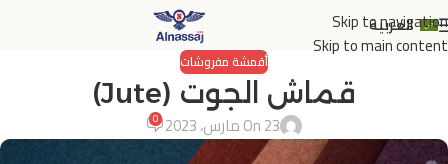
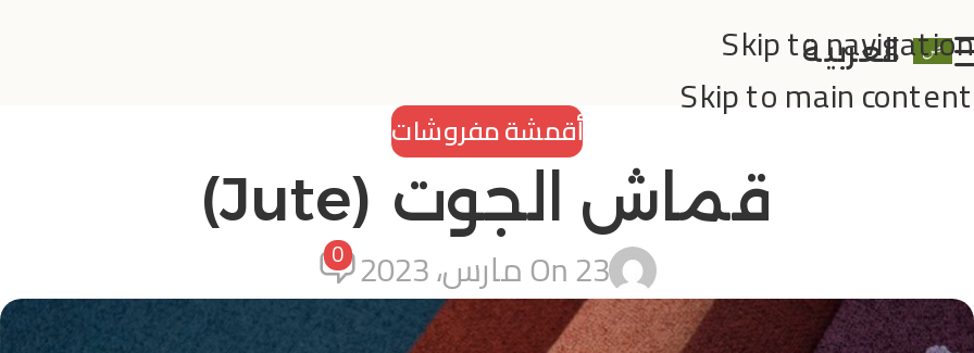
[153,8,206,44] [image] -> none

